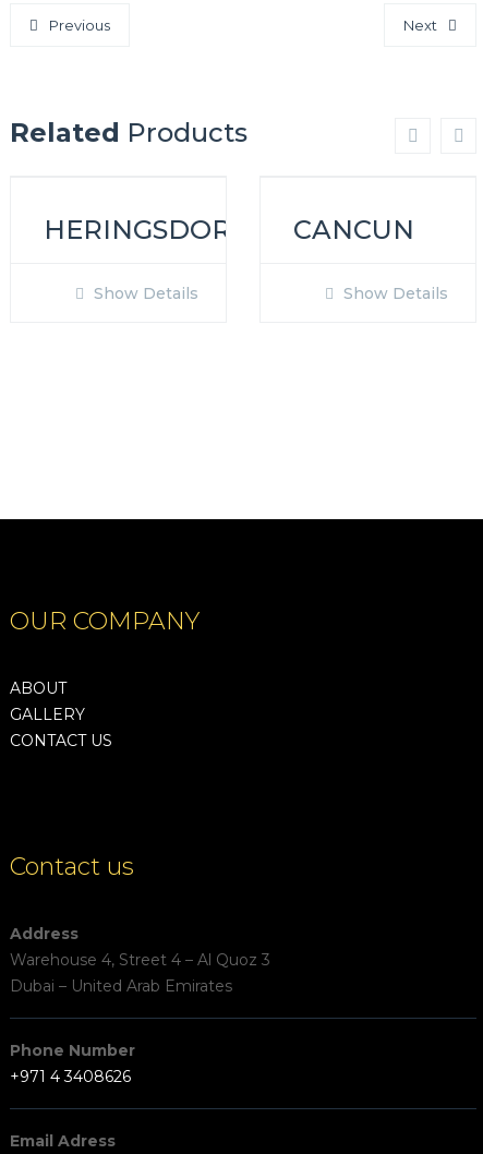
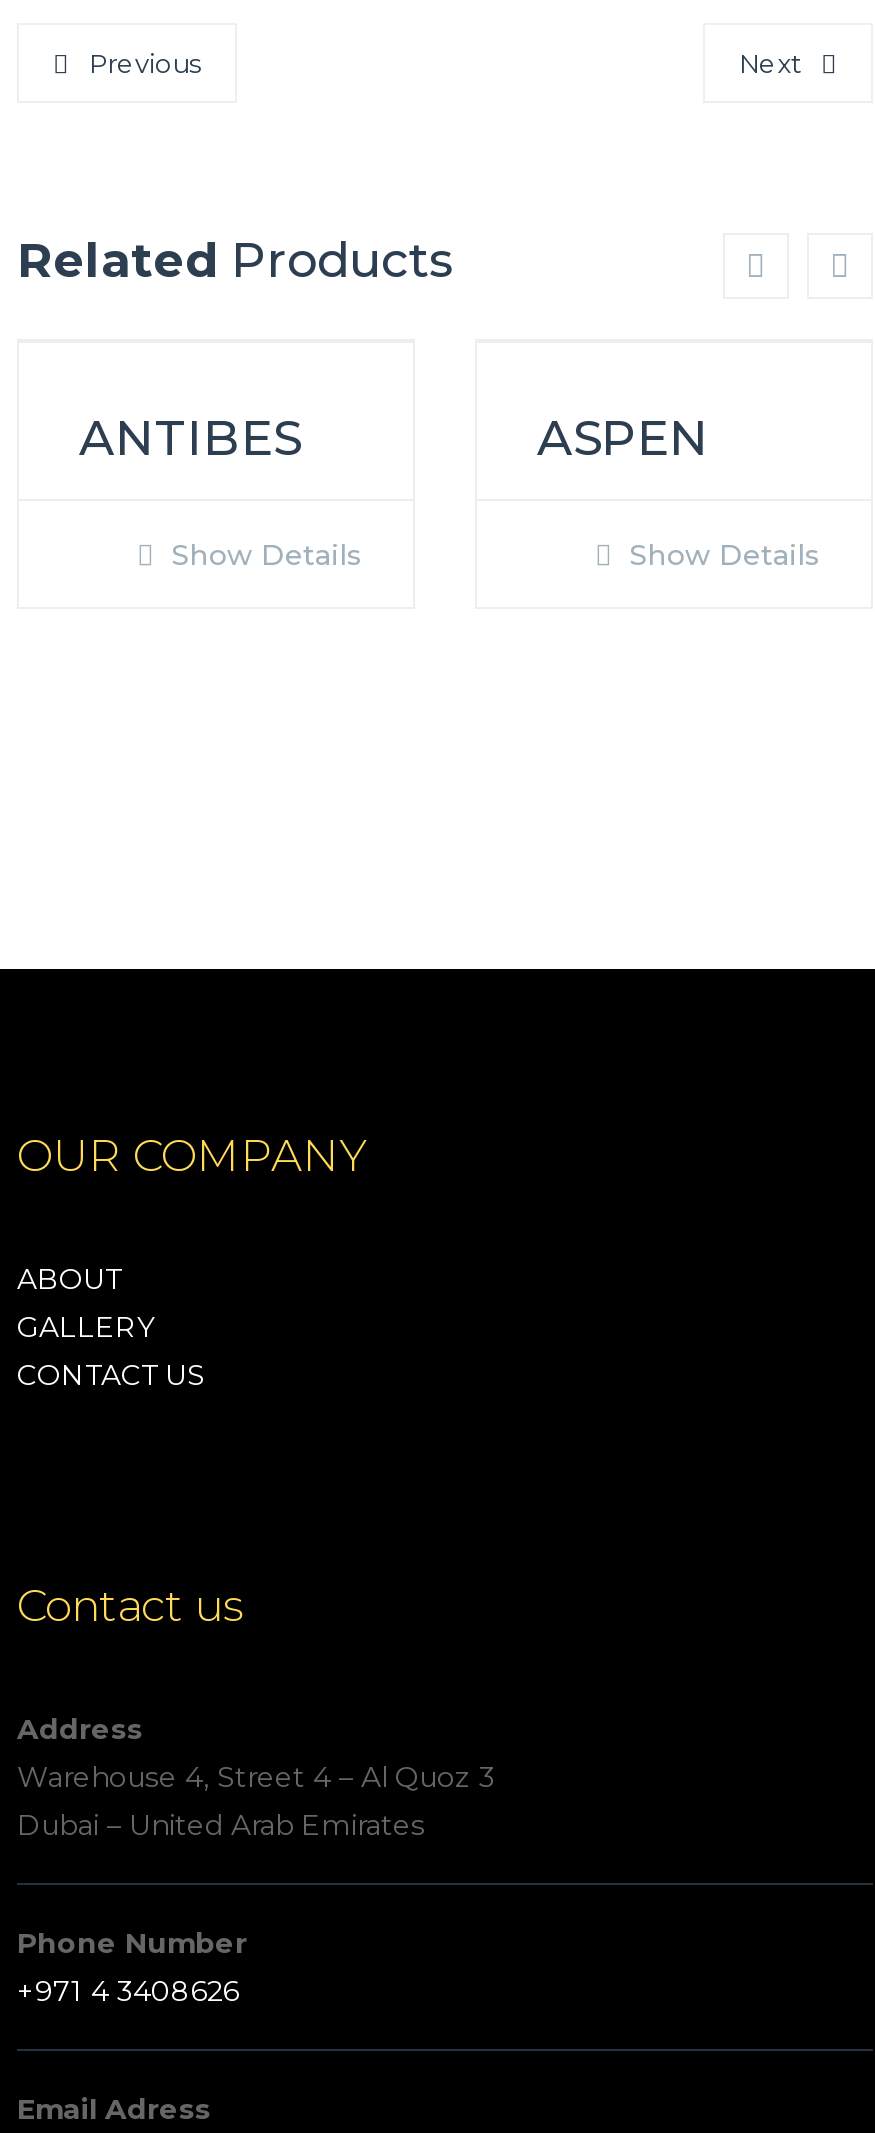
[44,214,249,245] HERINGSDORF -> [79,409,301,467] ANTIBES
[293,214,414,245] CANCUN -> [537,409,709,467] ASPEN

